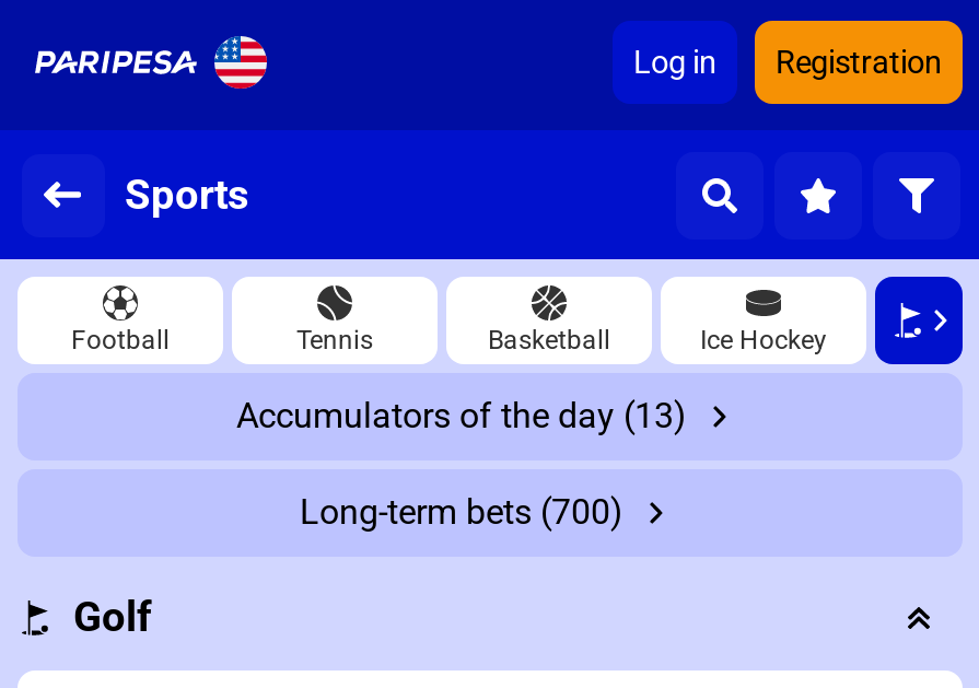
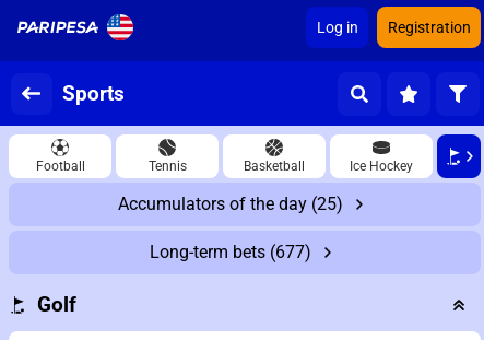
[236,395,687,436] Accumulators of the day (13) -> [118,194,343,214] Accumulators of the day (25)
[300,491,623,533] Long-term bets (700) -> [150,242,311,262] Long-term bets (677)

